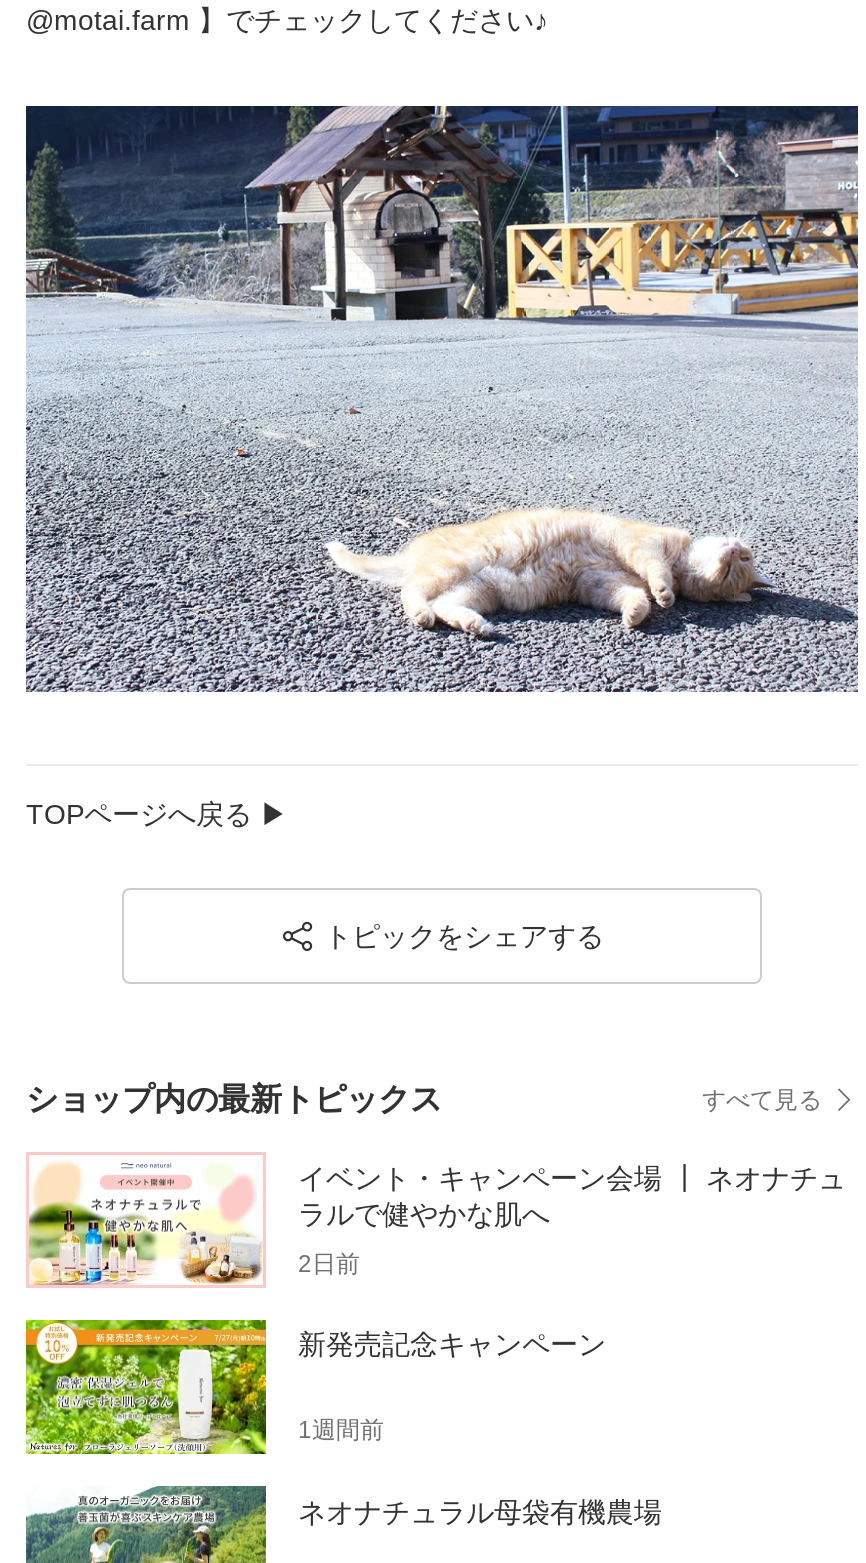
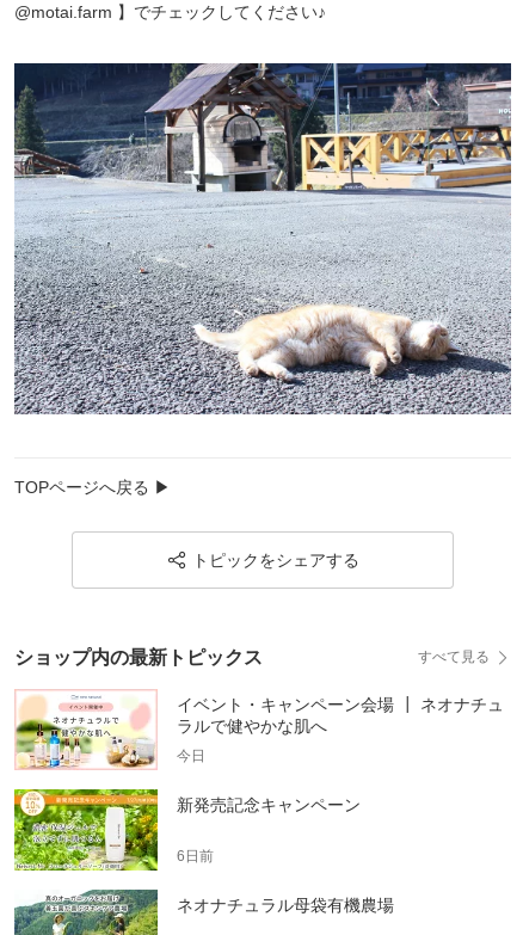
[298,1250,360,1278] 2日前 -> [177,747,205,764] 今日
[298,1417,384,1445] 1週間前 -> [177,847,214,864] 6日前

